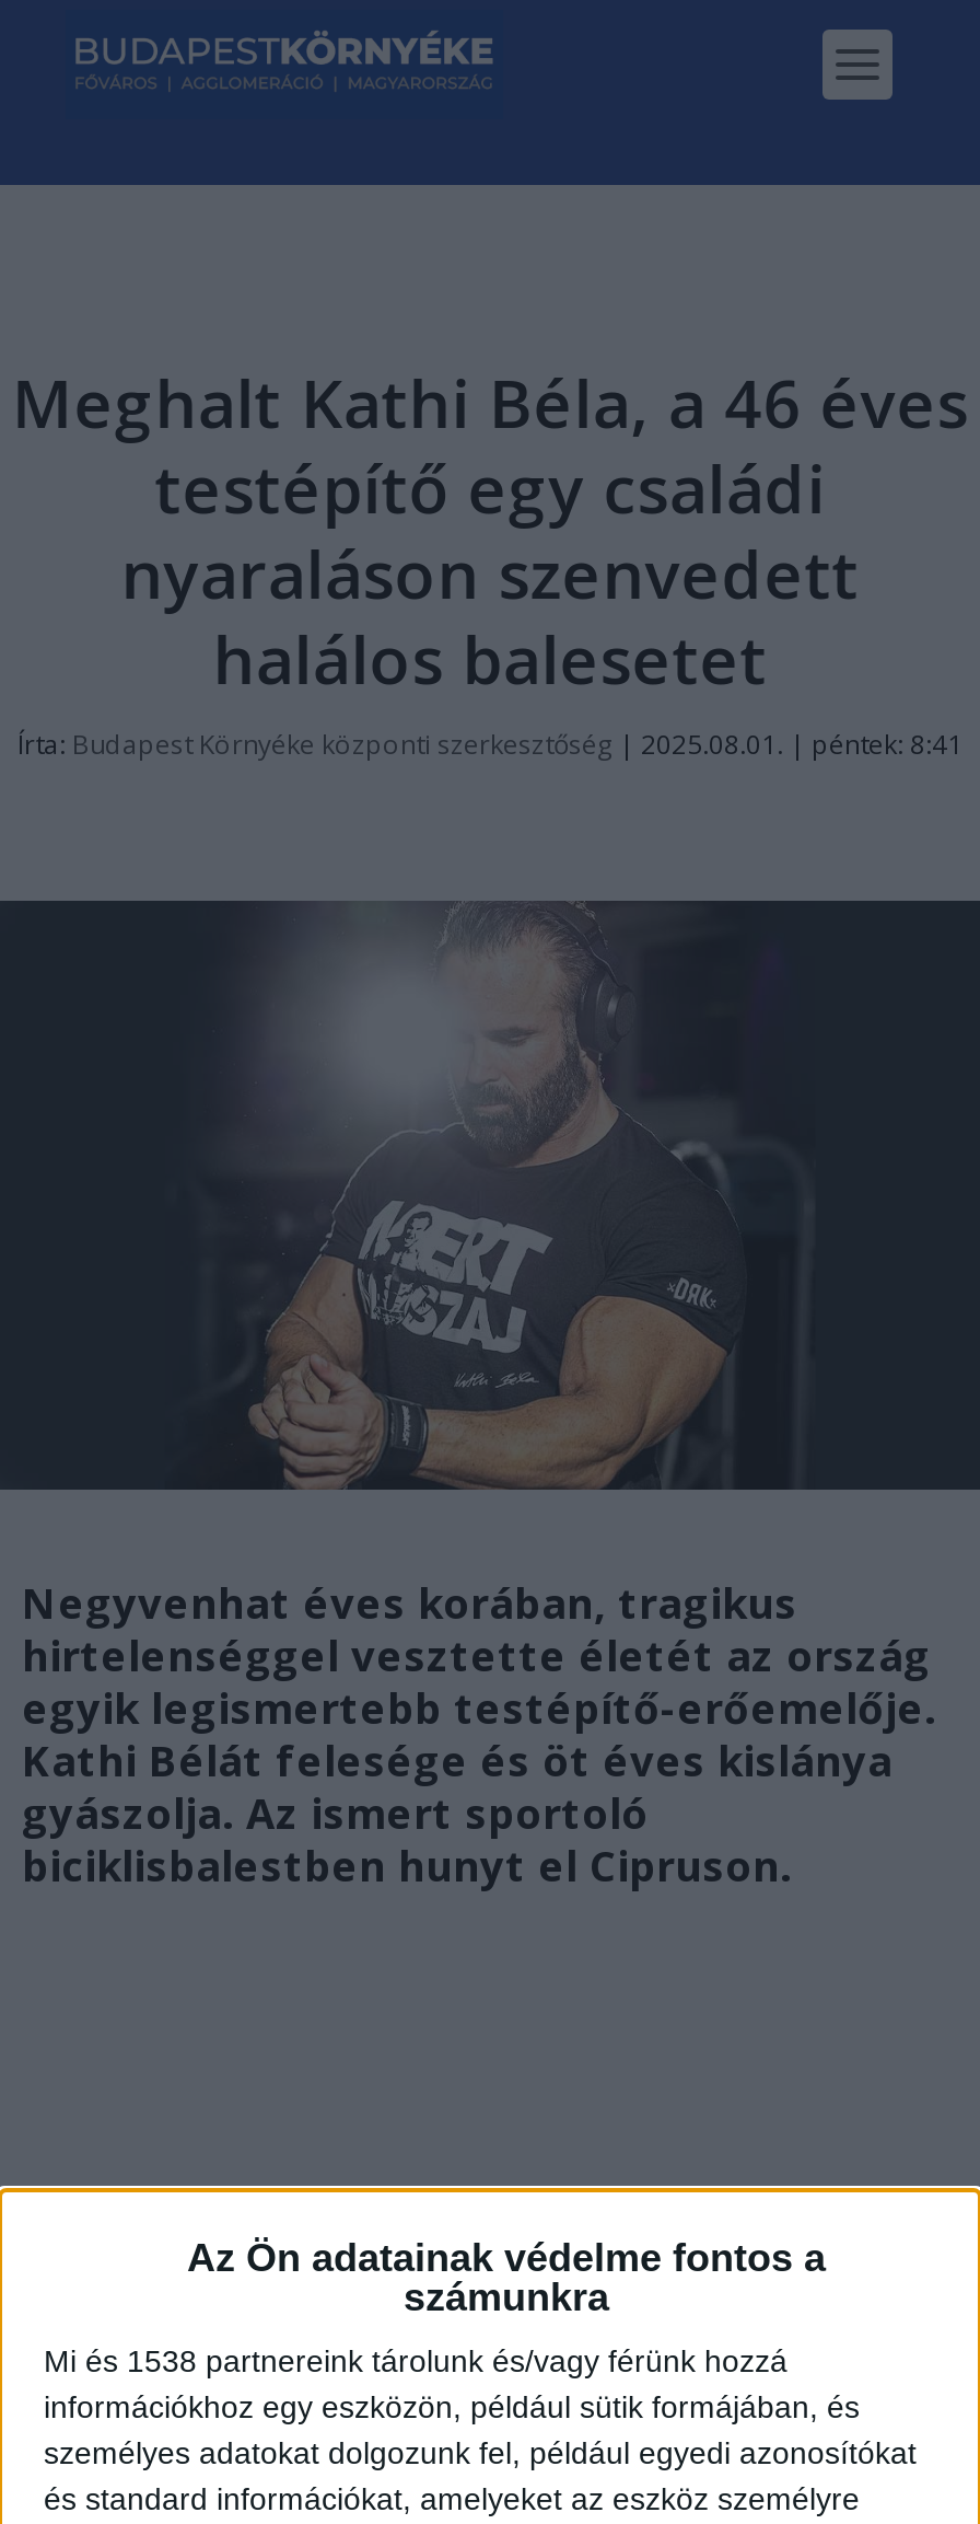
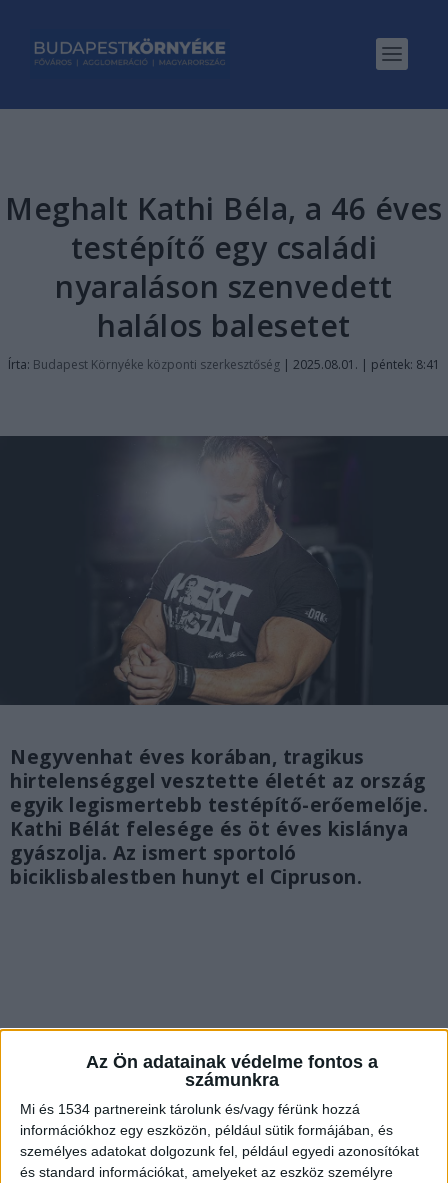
[44,2343,787,2378] Mi és 1538 partnereink tárolunk és/vagy férünk hozzá -> [20,1101,360,1117] Mi és 1534 partnereink tárolunk és/vagy férünk hozzá

